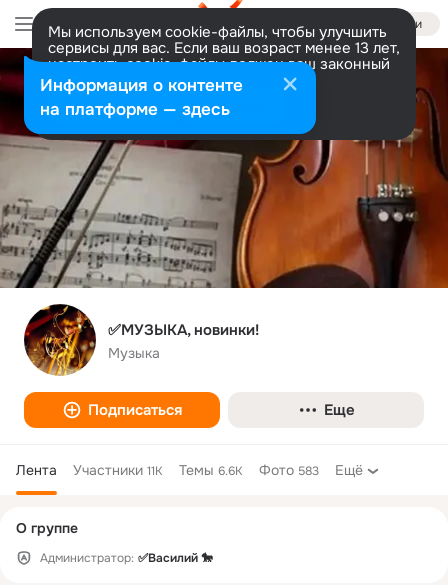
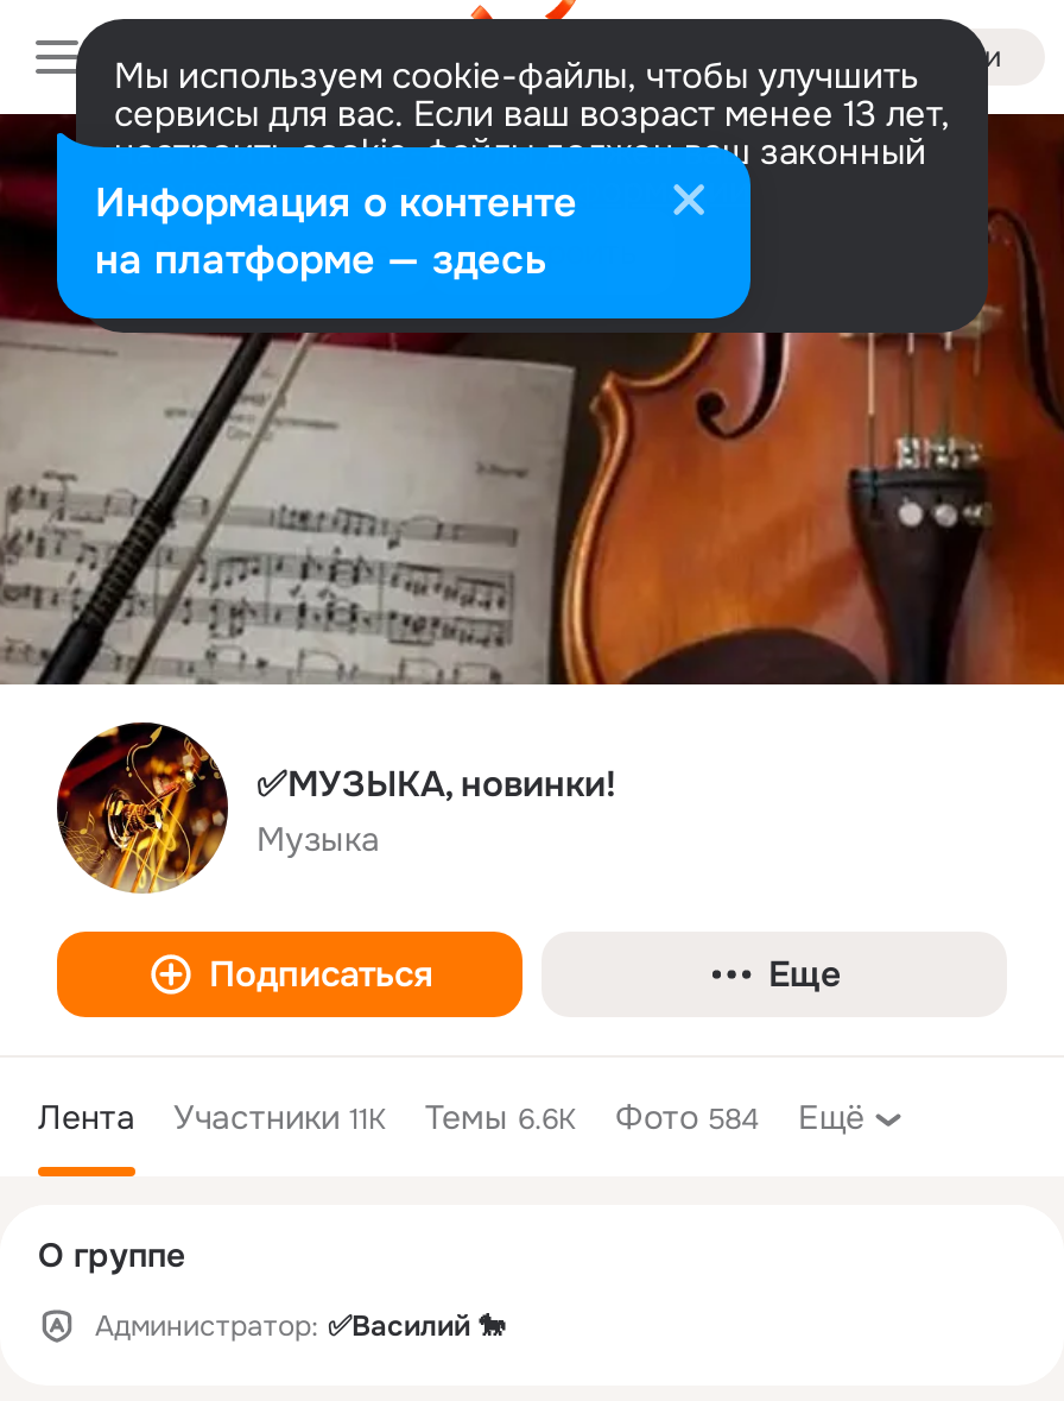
[16,461,363,479] Лента Участники 11K Темы 6.6K Фото 583 Ещё -> [38,1096,864,1138] Лента Участники 11K Темы 6.6K Фото 584 Ещё

